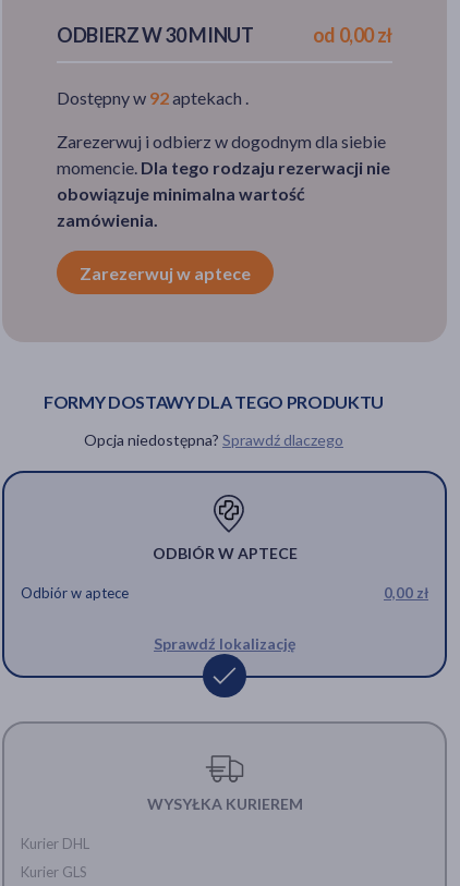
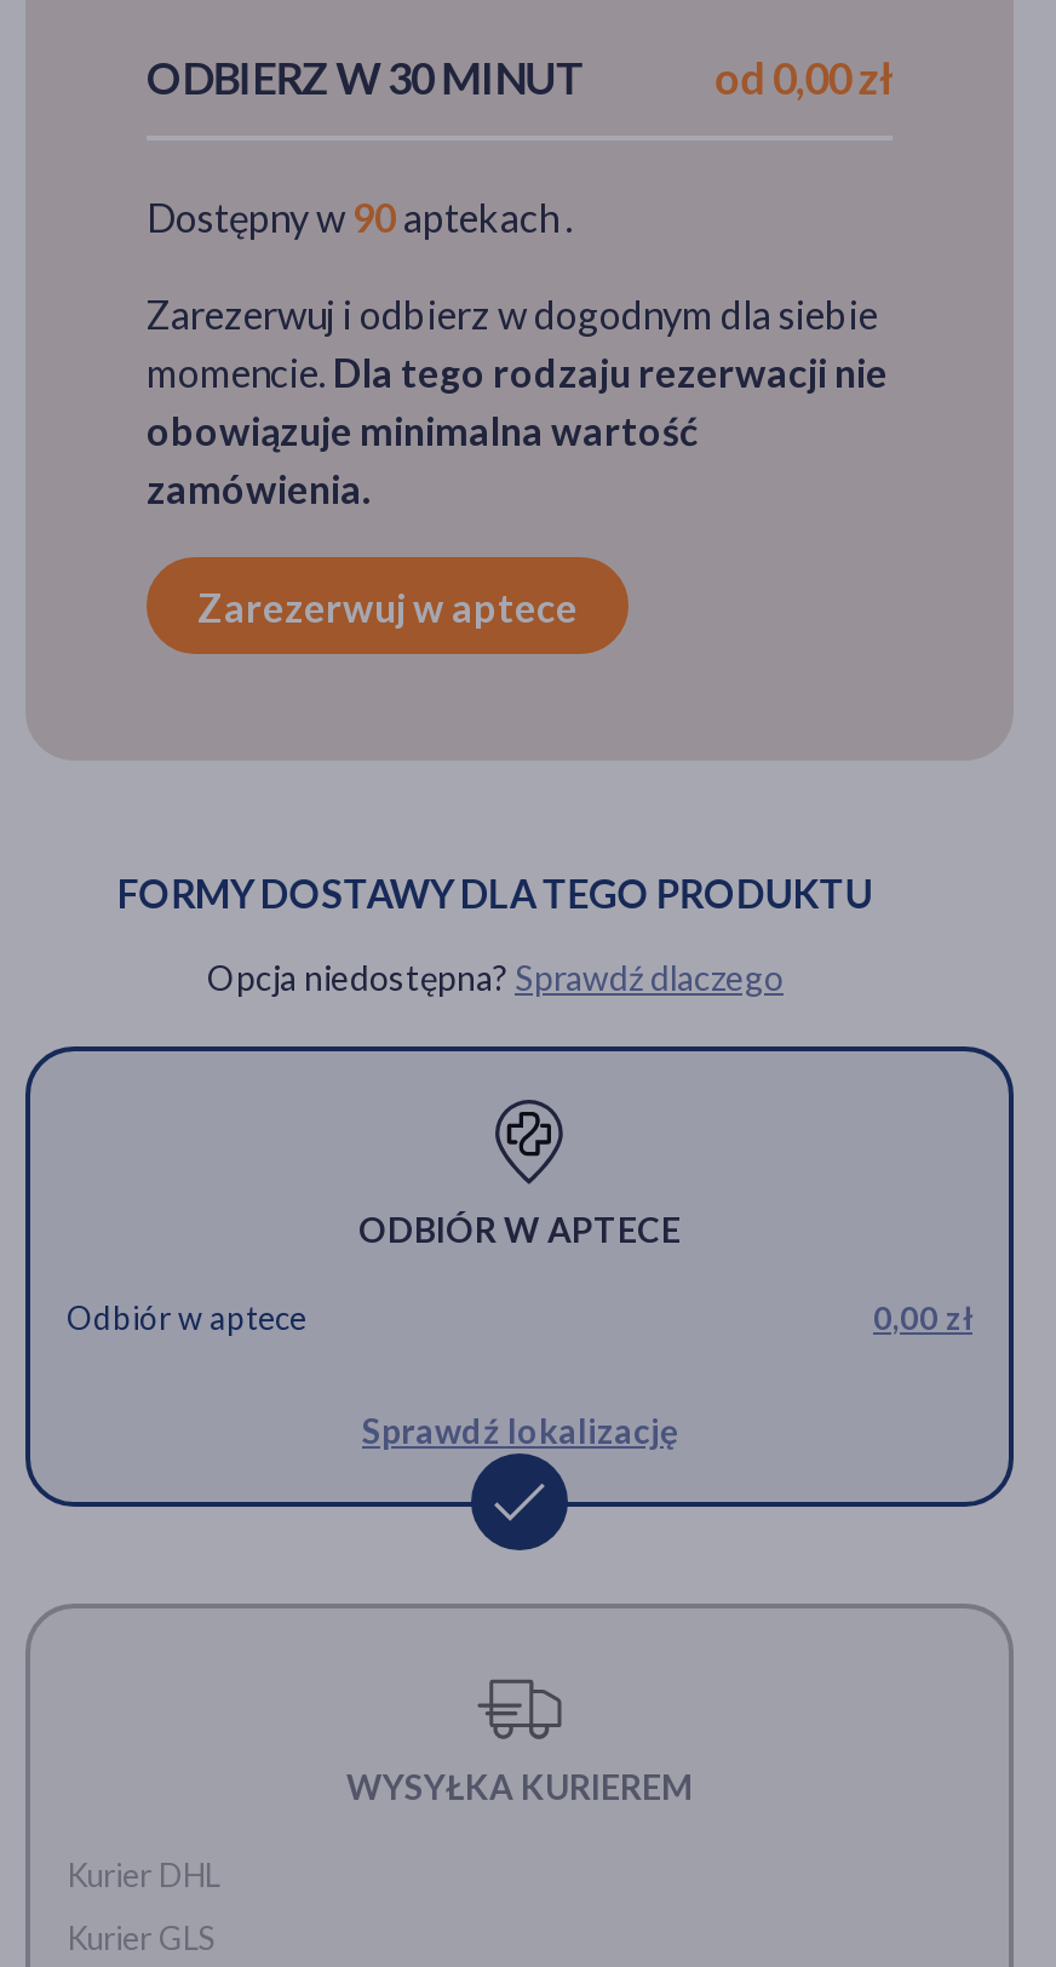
[57,87,249,108] Dostępny w 92 aptekach . -> [147,194,573,240] Dostępny w 90 aptekach .

